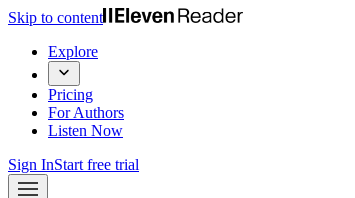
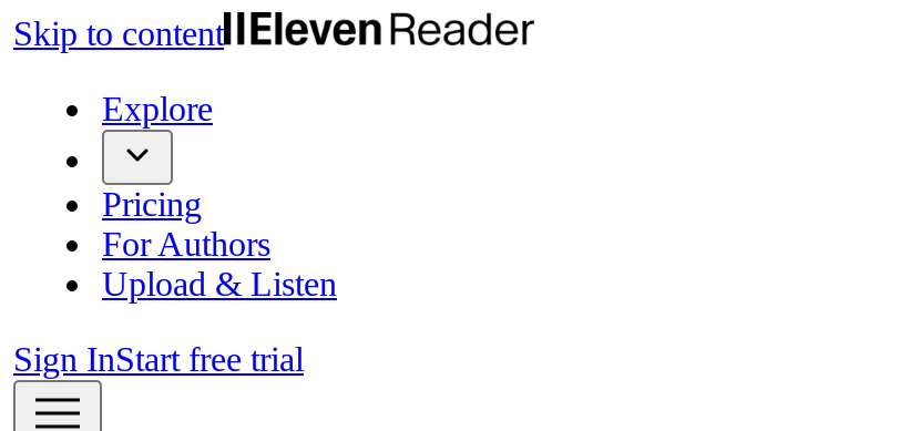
[48,122,123,139] Listen Now -> [102,265,337,302] Upload & Listen

